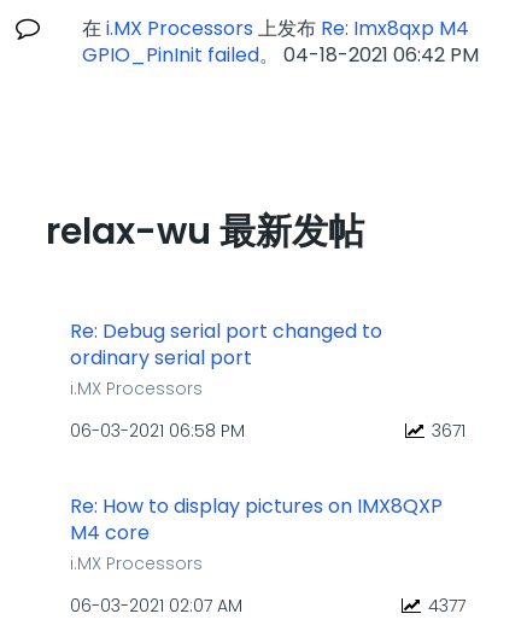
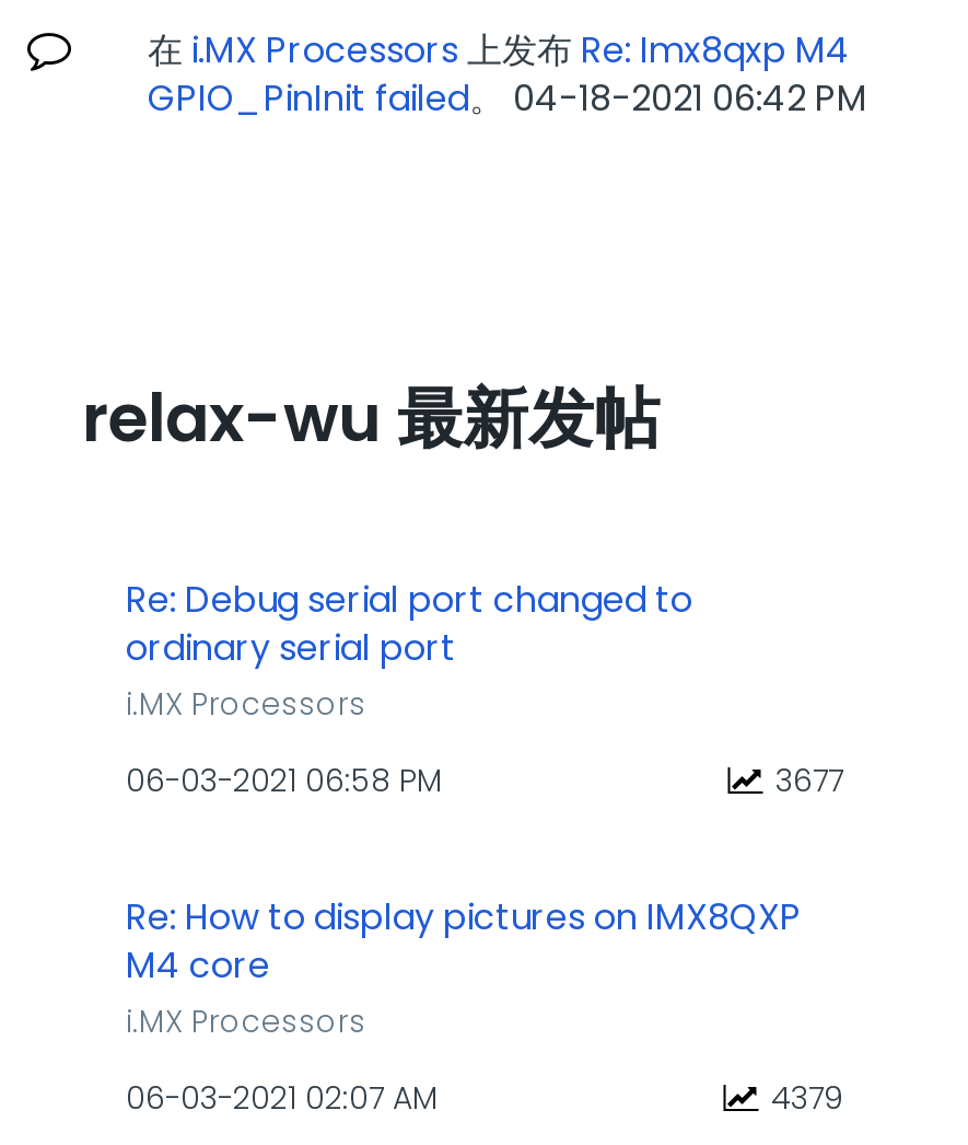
[427,419,465,443] 3671 -> [767,759,843,803] 3677
[423,594,465,618] 4377 -> [762,1077,843,1121] 4379

